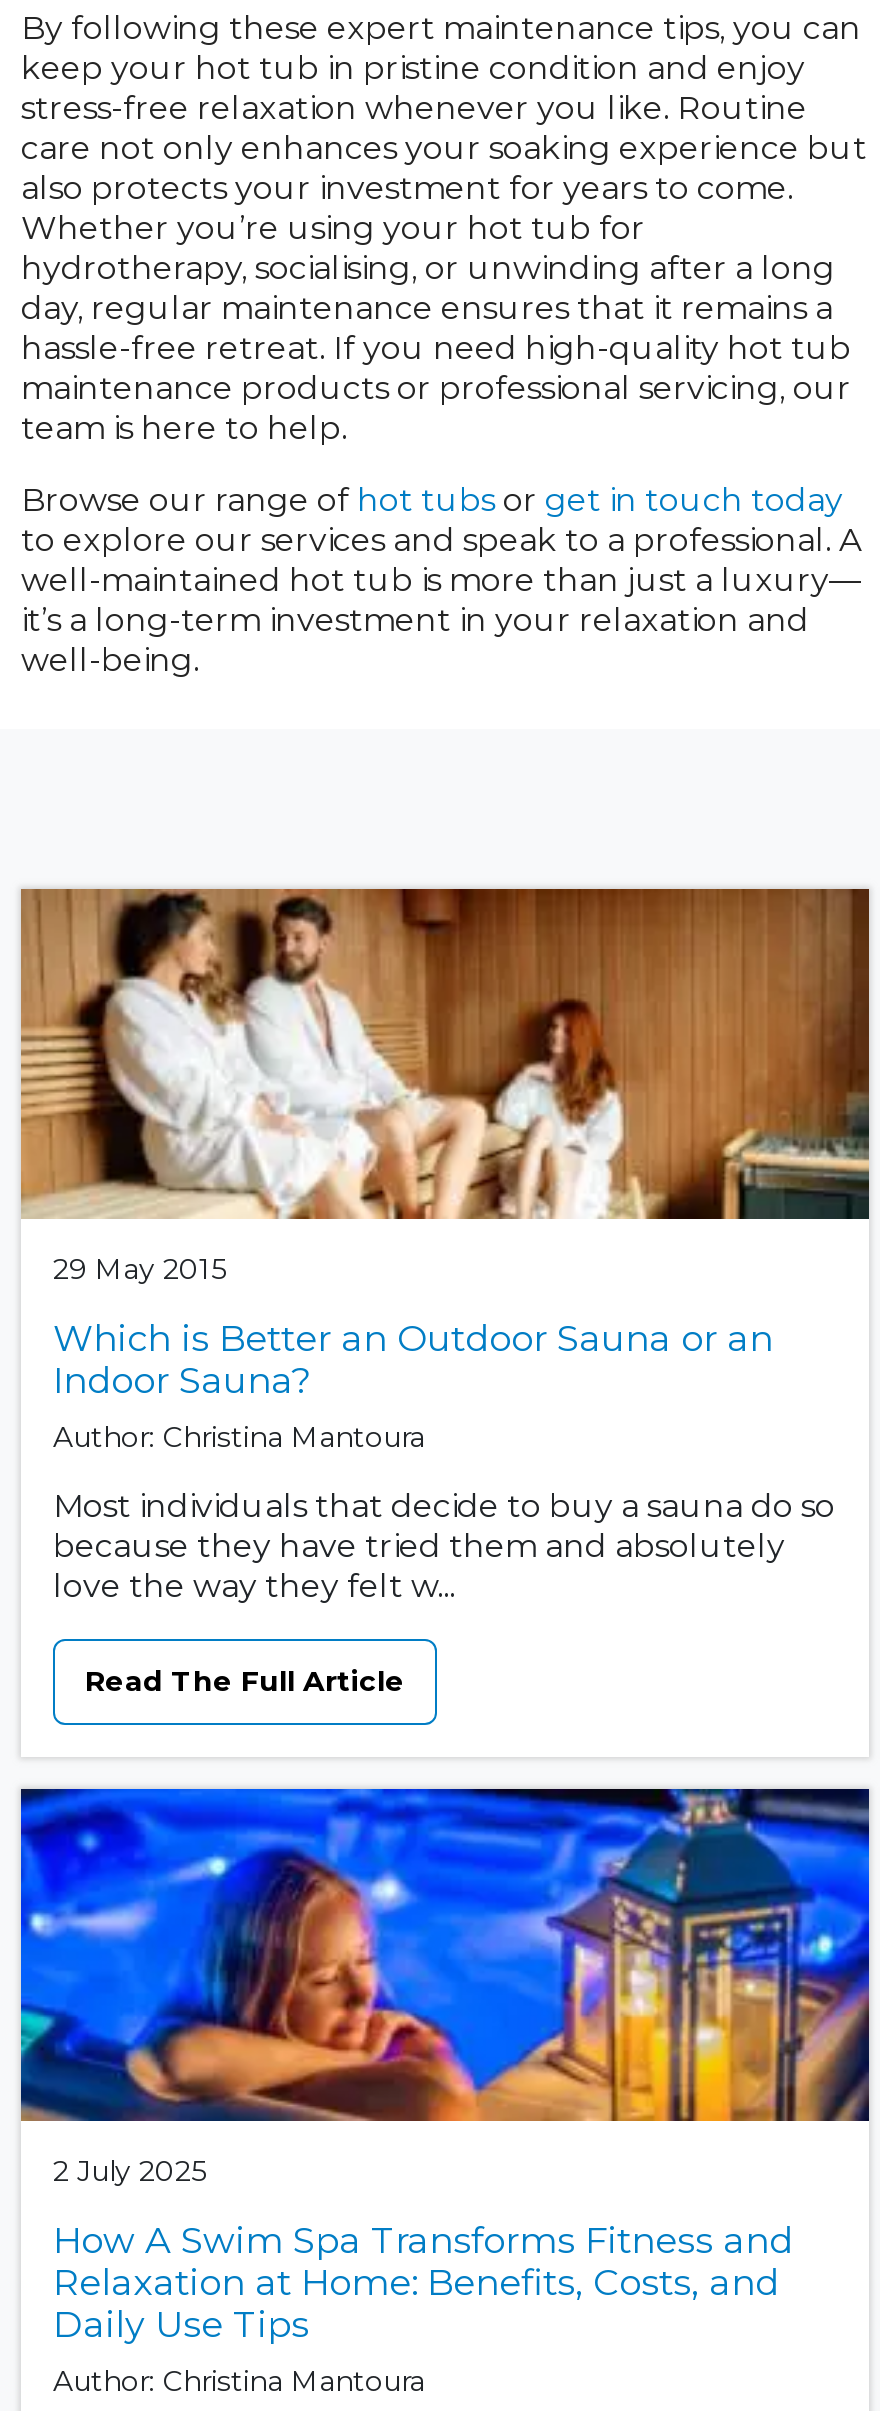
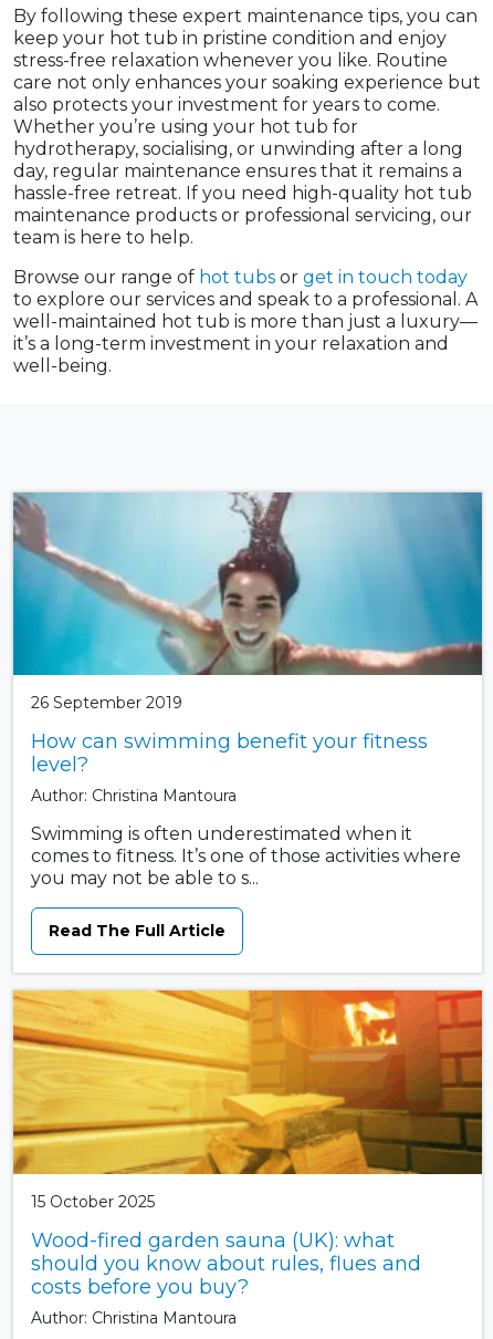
[19,887,871,1288] [image] | 29 May 2015 -> [12,491,483,713] [image] | 26 September 2019
[53,1318,773,1404] Which is Better an Outdoor Sauna or an | Indoor Sauna? -> [31,730,428,777] How can swimming benefit your fitness | level?
[53,1488,835,1606] Most individuals that decide to buy a sauna do so | because they have tried them and absolutely | love the way they felt w... -> [31,824,461,889] Swimming is often underestimated when it | comes to fitness. It’s one of those activities where | you may not be able to s...
[19,1787,871,2188] [image] | 2 July 2025 -> [12,989,483,1211] [image] | 15 October 2025
[53,2218,793,2346] How A Swim Spa Transforms Fitness and | Relaxation at Home: Benefits, Costs, and | Daily Use Tips -> [31,1228,421,1299] Wood-fired garden sauna (UK): what | should you know about rules, flues and | costs before you buy?

